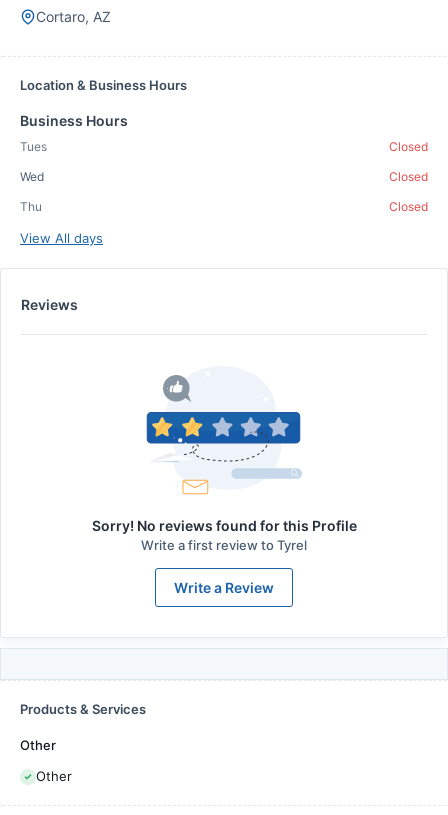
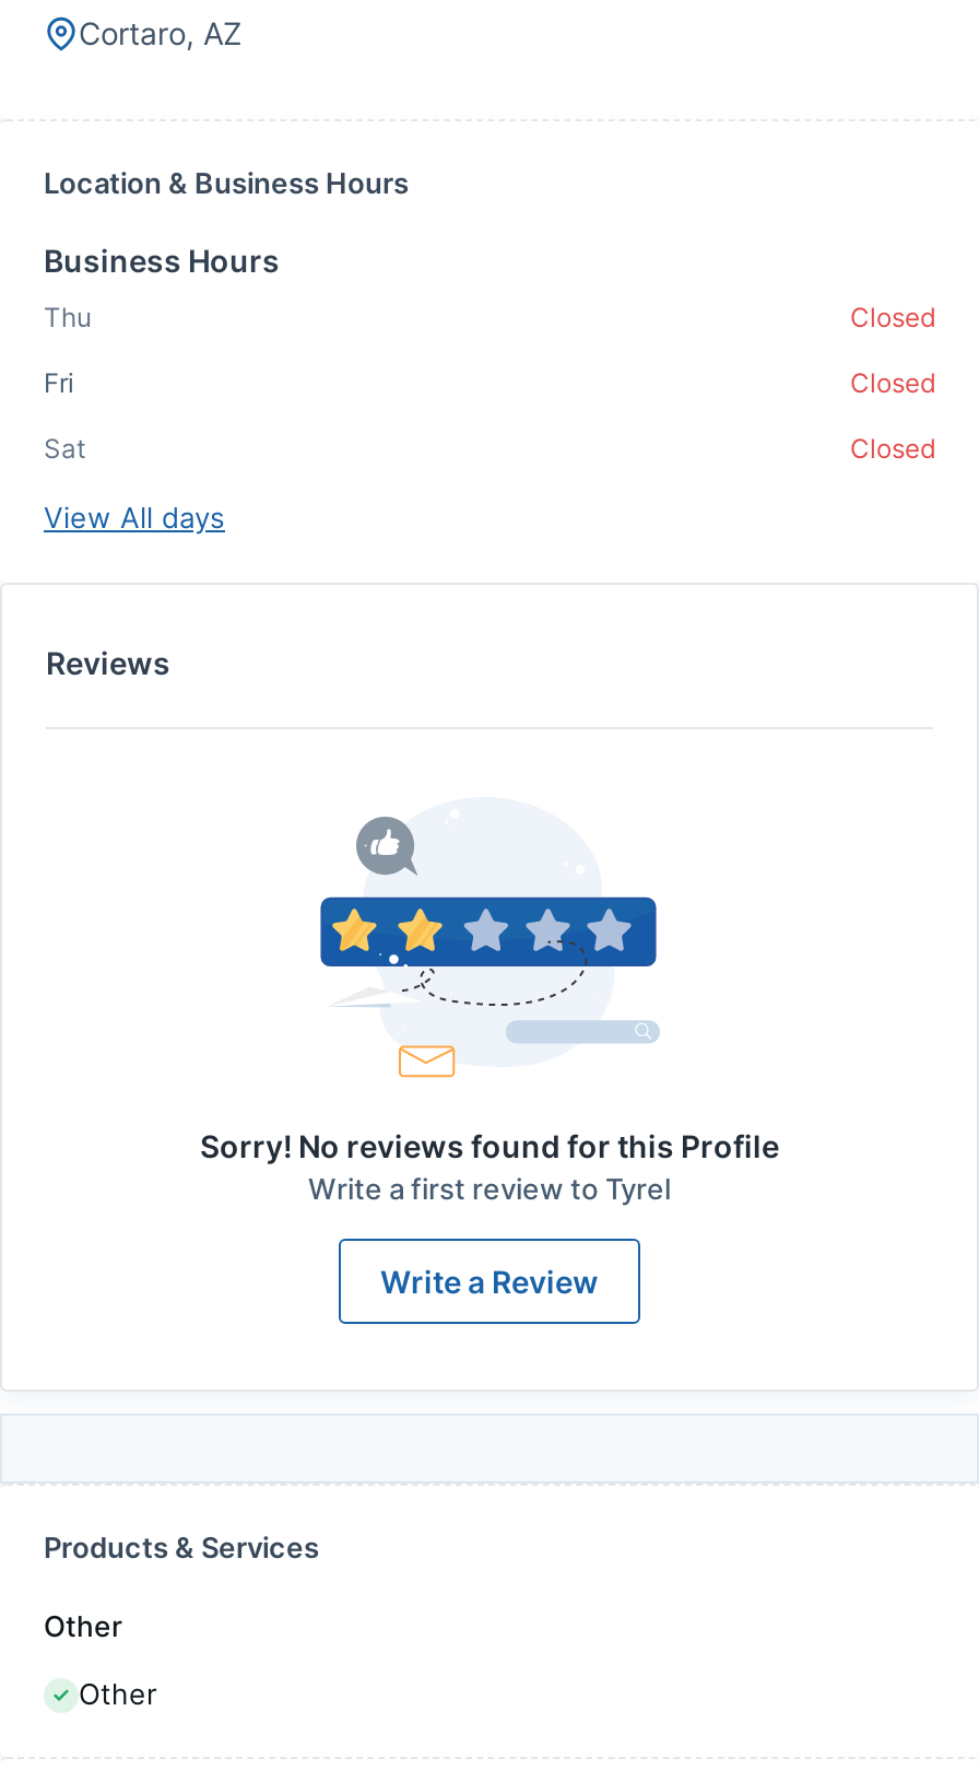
[20,139,47,154] Tues -> none
[20,169,44,184] Wed -> [44,366,74,399] Fri
moved [20,199,42,214] -> [44,301,92,333]: Thu
none -> [44,432,85,465] Sat

